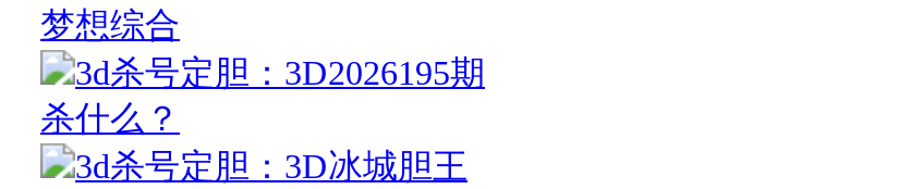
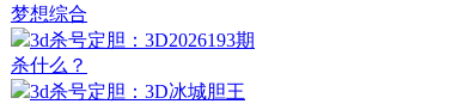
[75,54,485,91] 3d杀号定胆：3D2026195期 -> [30,30,255,50] 3d杀号定胆：3D2026193期

